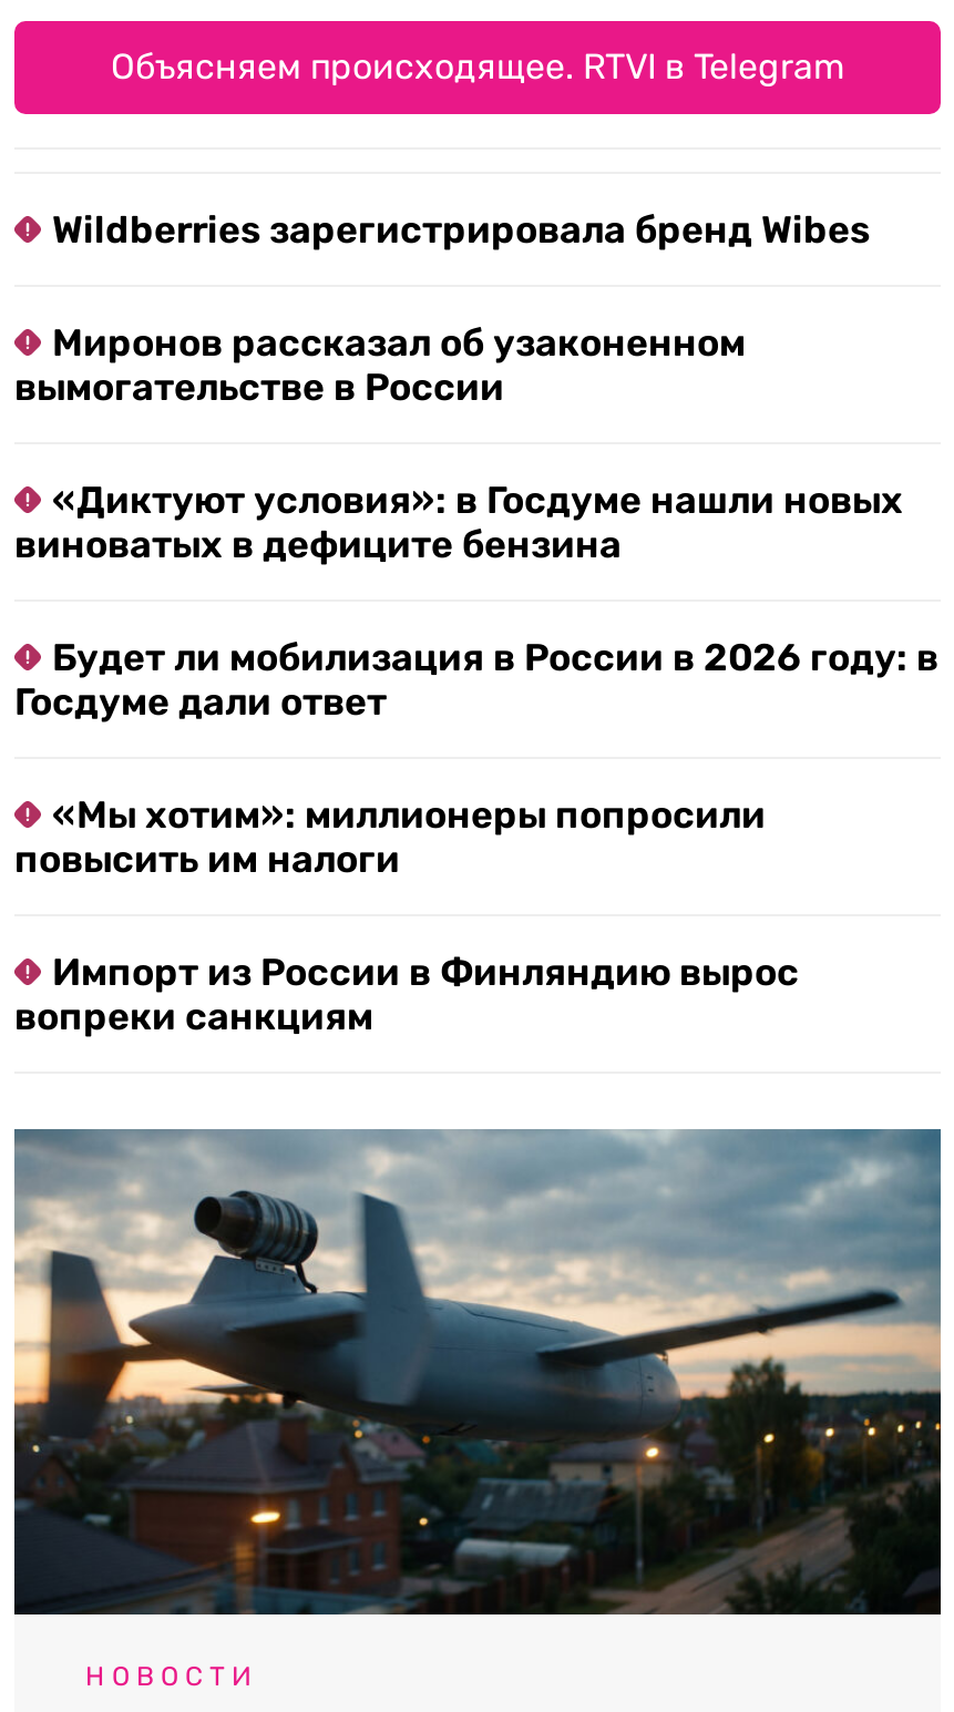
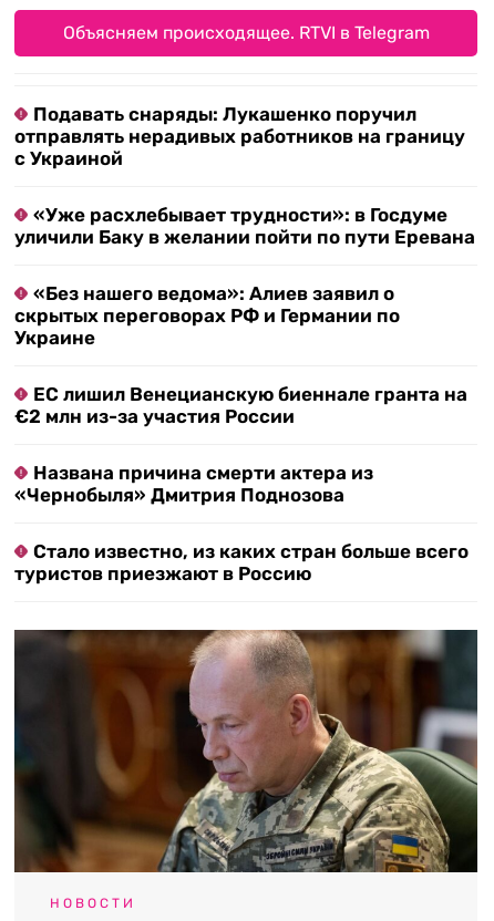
[52,207,870,252] Wildberries зарегистрировала бренд Wibes -> [14,103,465,169] Подавать снаряды: Лукашенко поручил | отправлять нерадивых работников на границу | с Украиной
[14,320,746,409] Миронов рассказал об узаконенном | вымогательстве в России -> [14,204,475,248] «Уже расхлебывает трудности»: в Госдуме | уличили Баку в желании пойти по пути Еревана
[14,478,903,566] «Диктуют условия»: в Госдуме нашли новых | виноватых в дефиците бензина -> [14,282,400,349] «Без нашего ведома»: Алиев заявил о | скрытых переговорах РФ и Германии по | Украине
[14,635,938,724] Будет ли мобилизация в России в 2026 году: в | Госдуме дали ответ -> [14,383,467,427] ЕС лишил Венецианскую биеннале гранта на | €2 млн из-за участия России
[14,793,766,881] «Мы хотим»: миллионеры попросили | повысить им налоги -> [14,462,373,506] Названа причина смерти актера из | «Чернобыля» Дмитрия Поднозова
[14,950,799,1039] Импорт из России в Финляндию вырос | вопреки санкциям -> [14,540,469,585] Стало известно, из каких стран больше всего | туристов приезжают в Россию
[12,1145,941,1617] [image] -> [13,629,478,873] [image]

